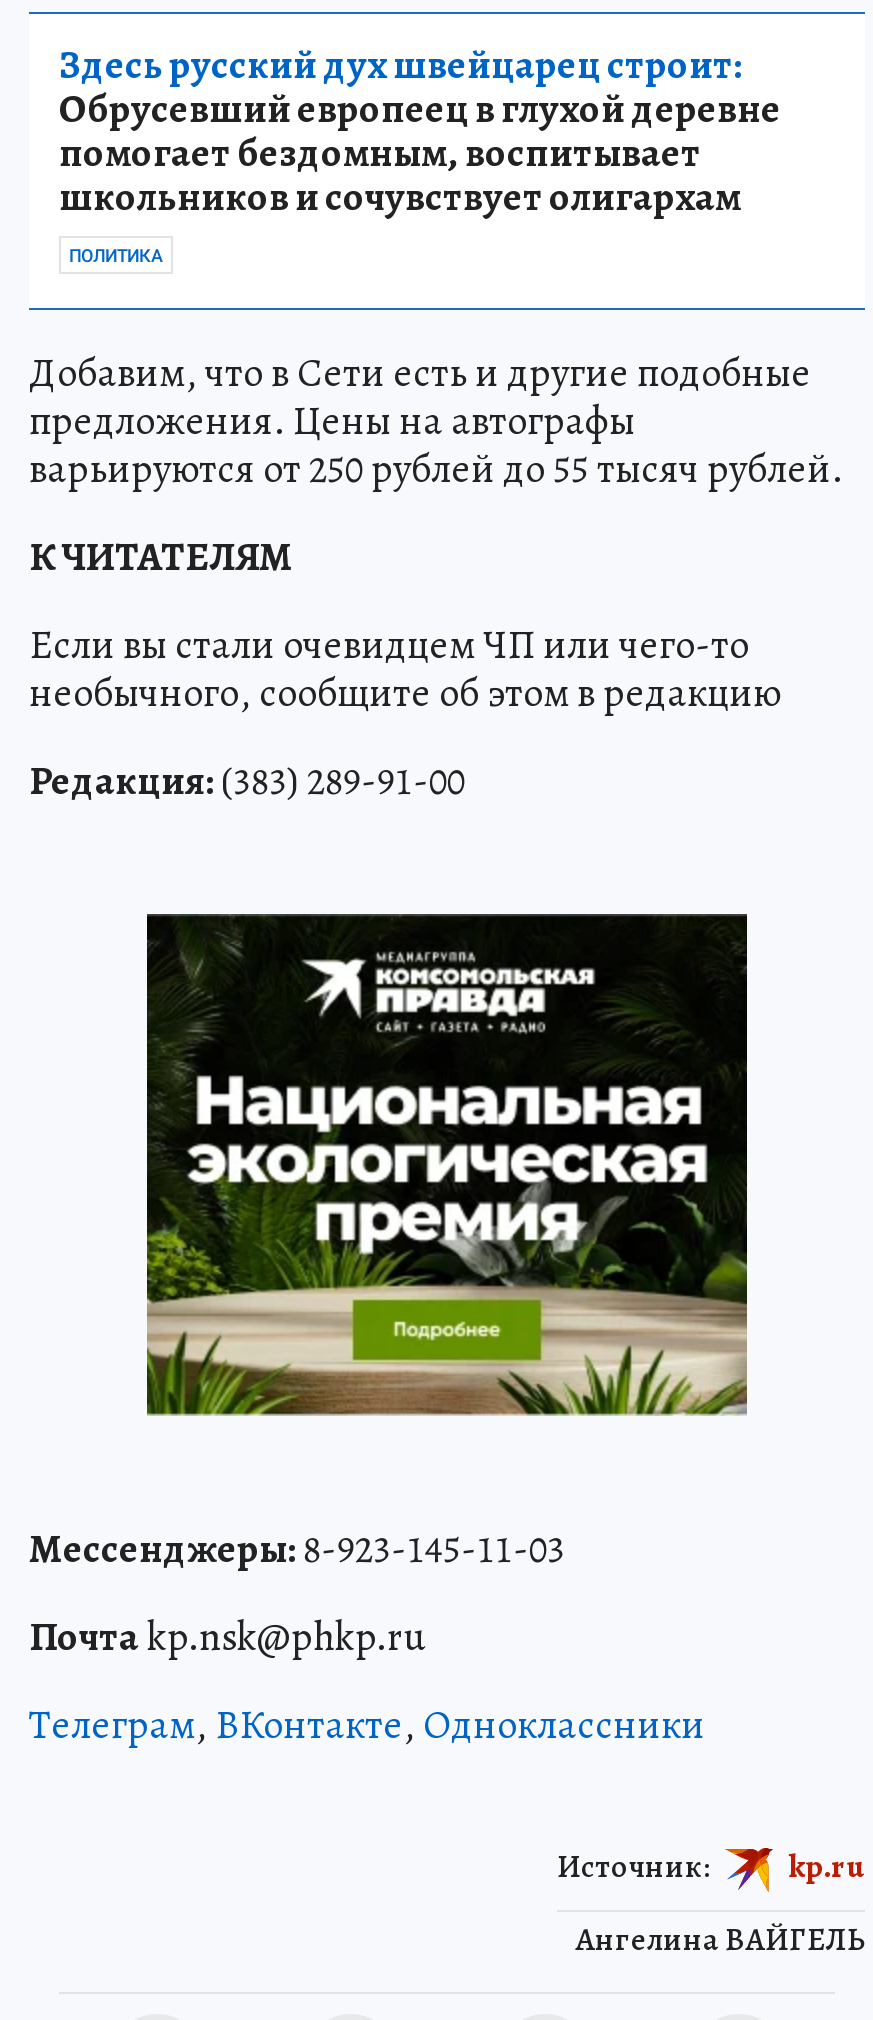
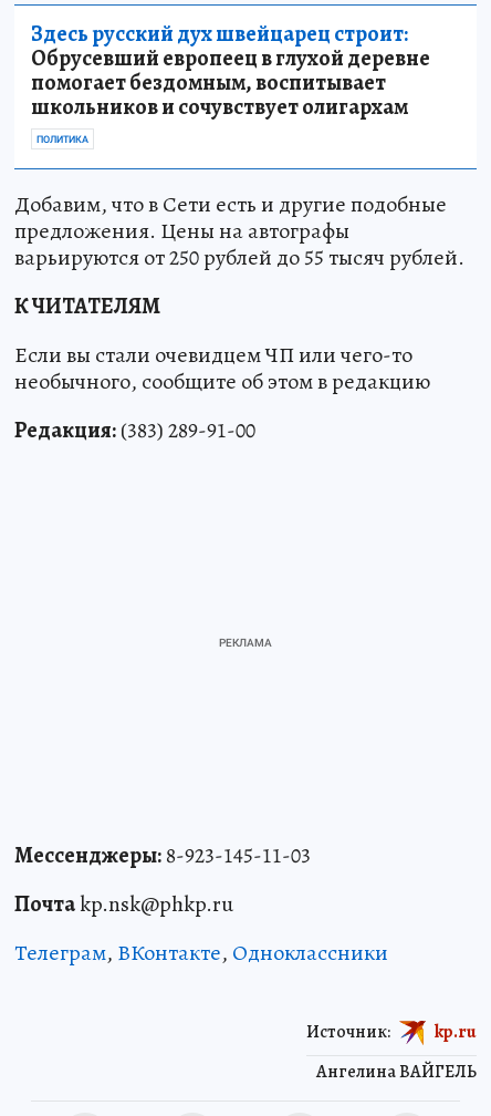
[145,912,749,1418] [image] -> none

